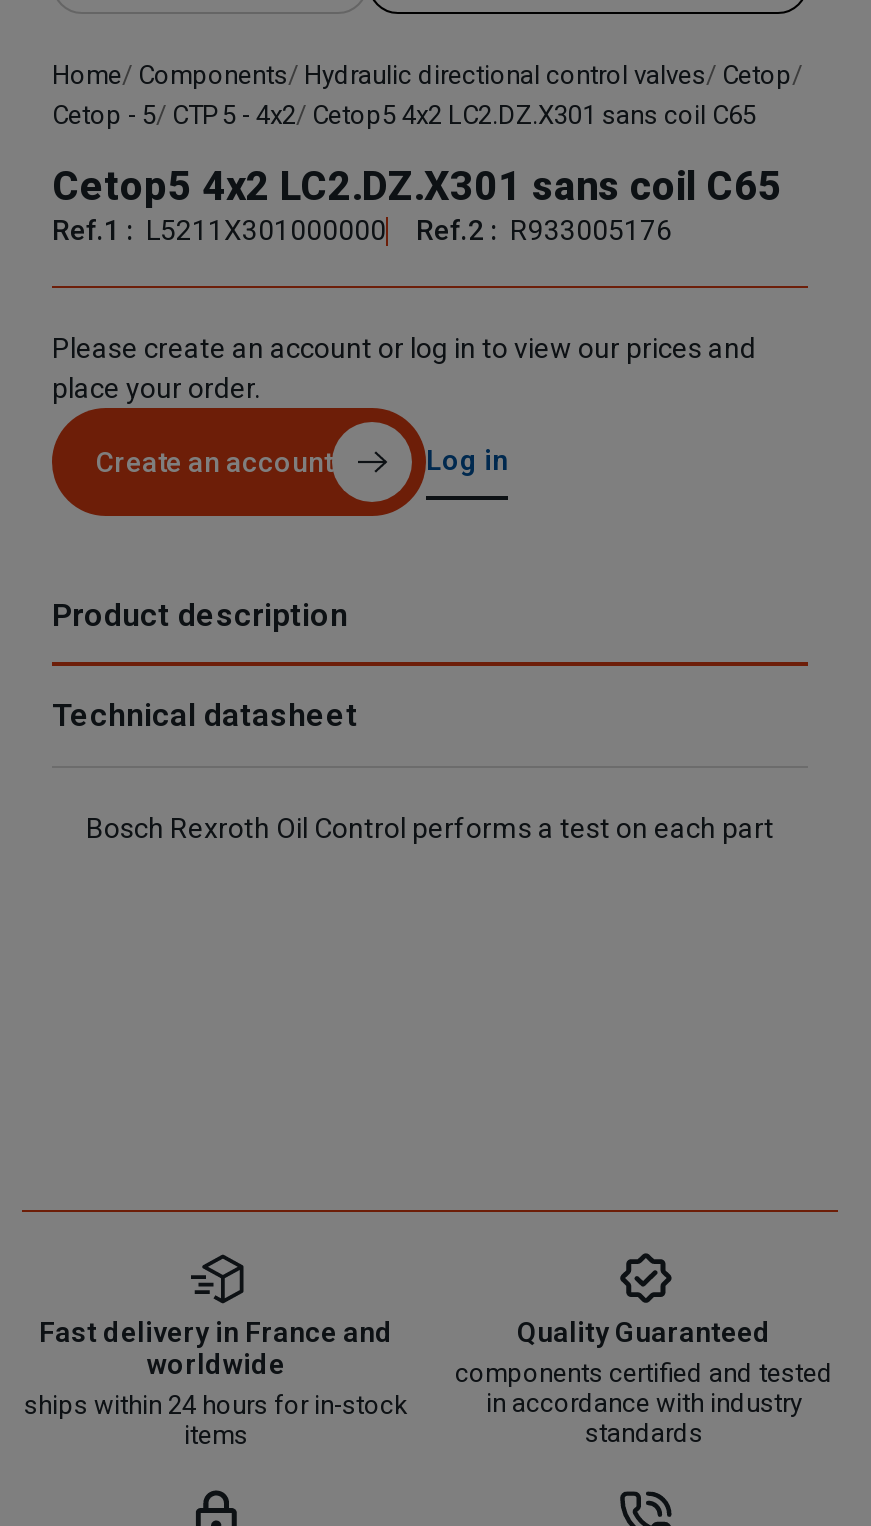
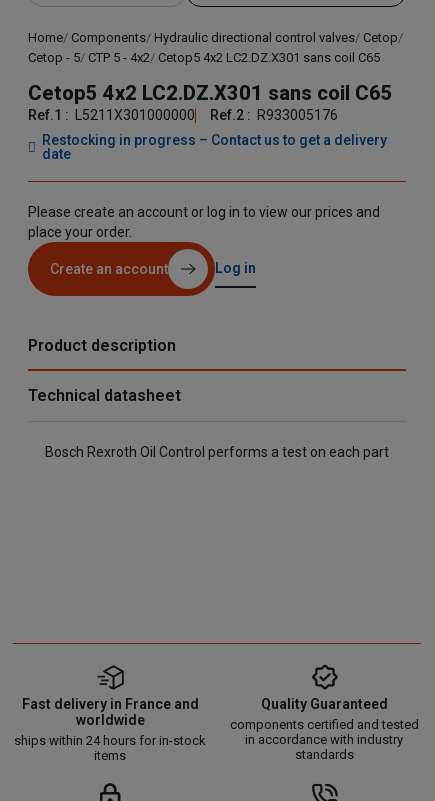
none -> [42,132,387,162] Restocking in progress – Contact us to get a delivery | date

